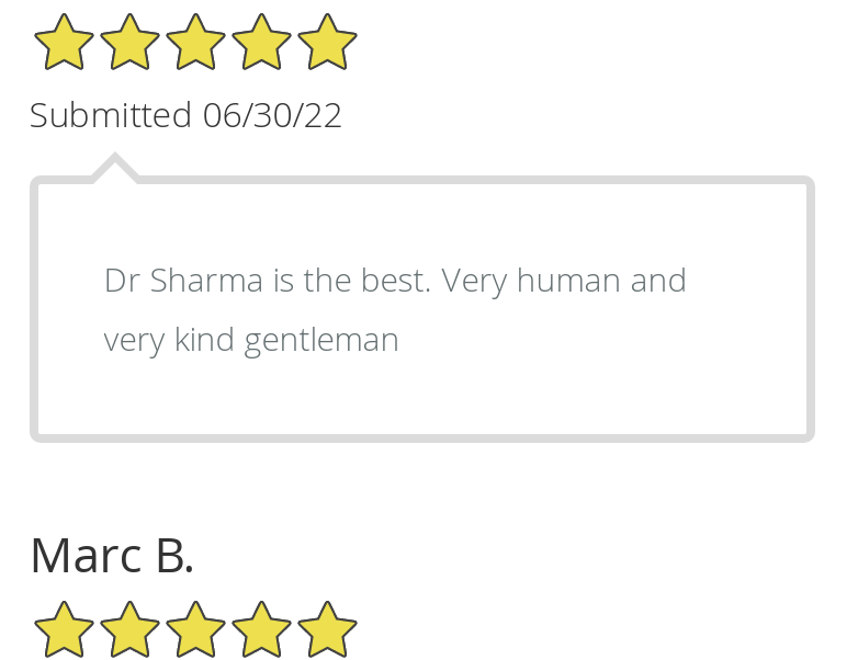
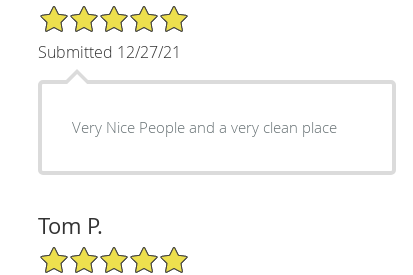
[29,89,343,137] Submitted 06/30/22 -> [38,40,181,62] Submitted 12/27/21
[104,255,687,359] Dr Sharma is the best. Very human and | very kind gentleman -> [72,116,337,136] Very Nice People and a very clean place
[29,521,196,584] Marc B. -> [38,210,103,239] Tom P.

